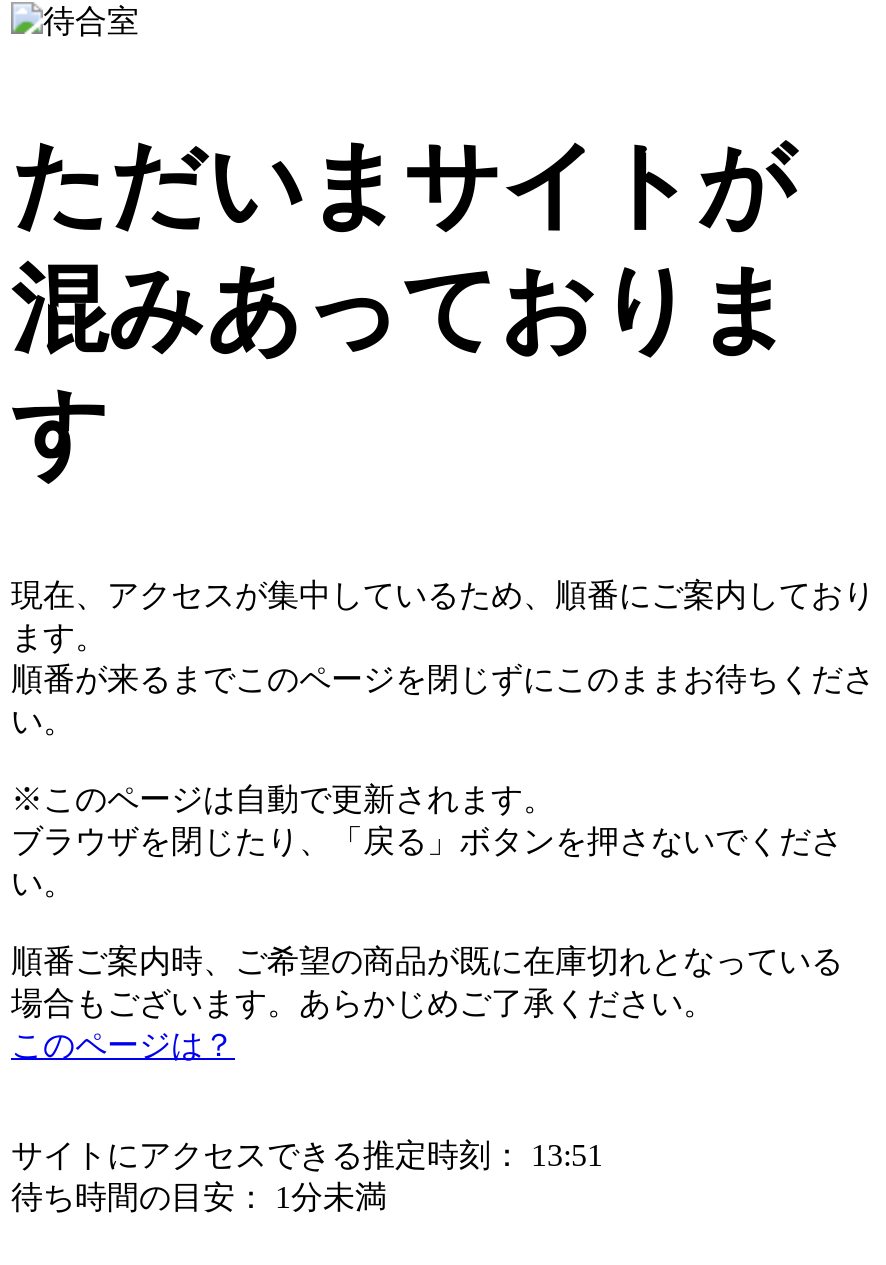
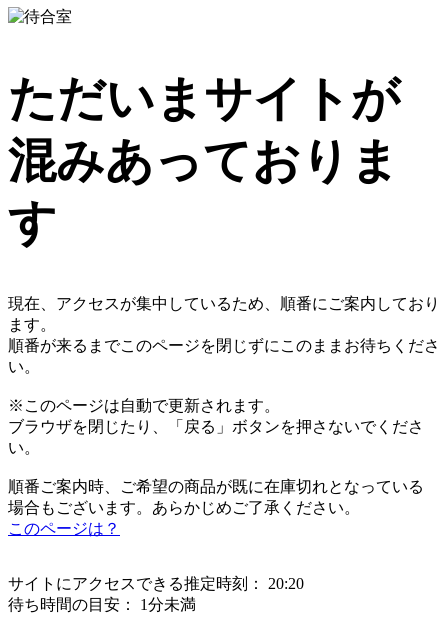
[11,1137,603,1171] サイトにアクセスできる推定時刻： 13:51 -> [8,575,304,592] サイトにアクセスできる推定時刻： 20:20

